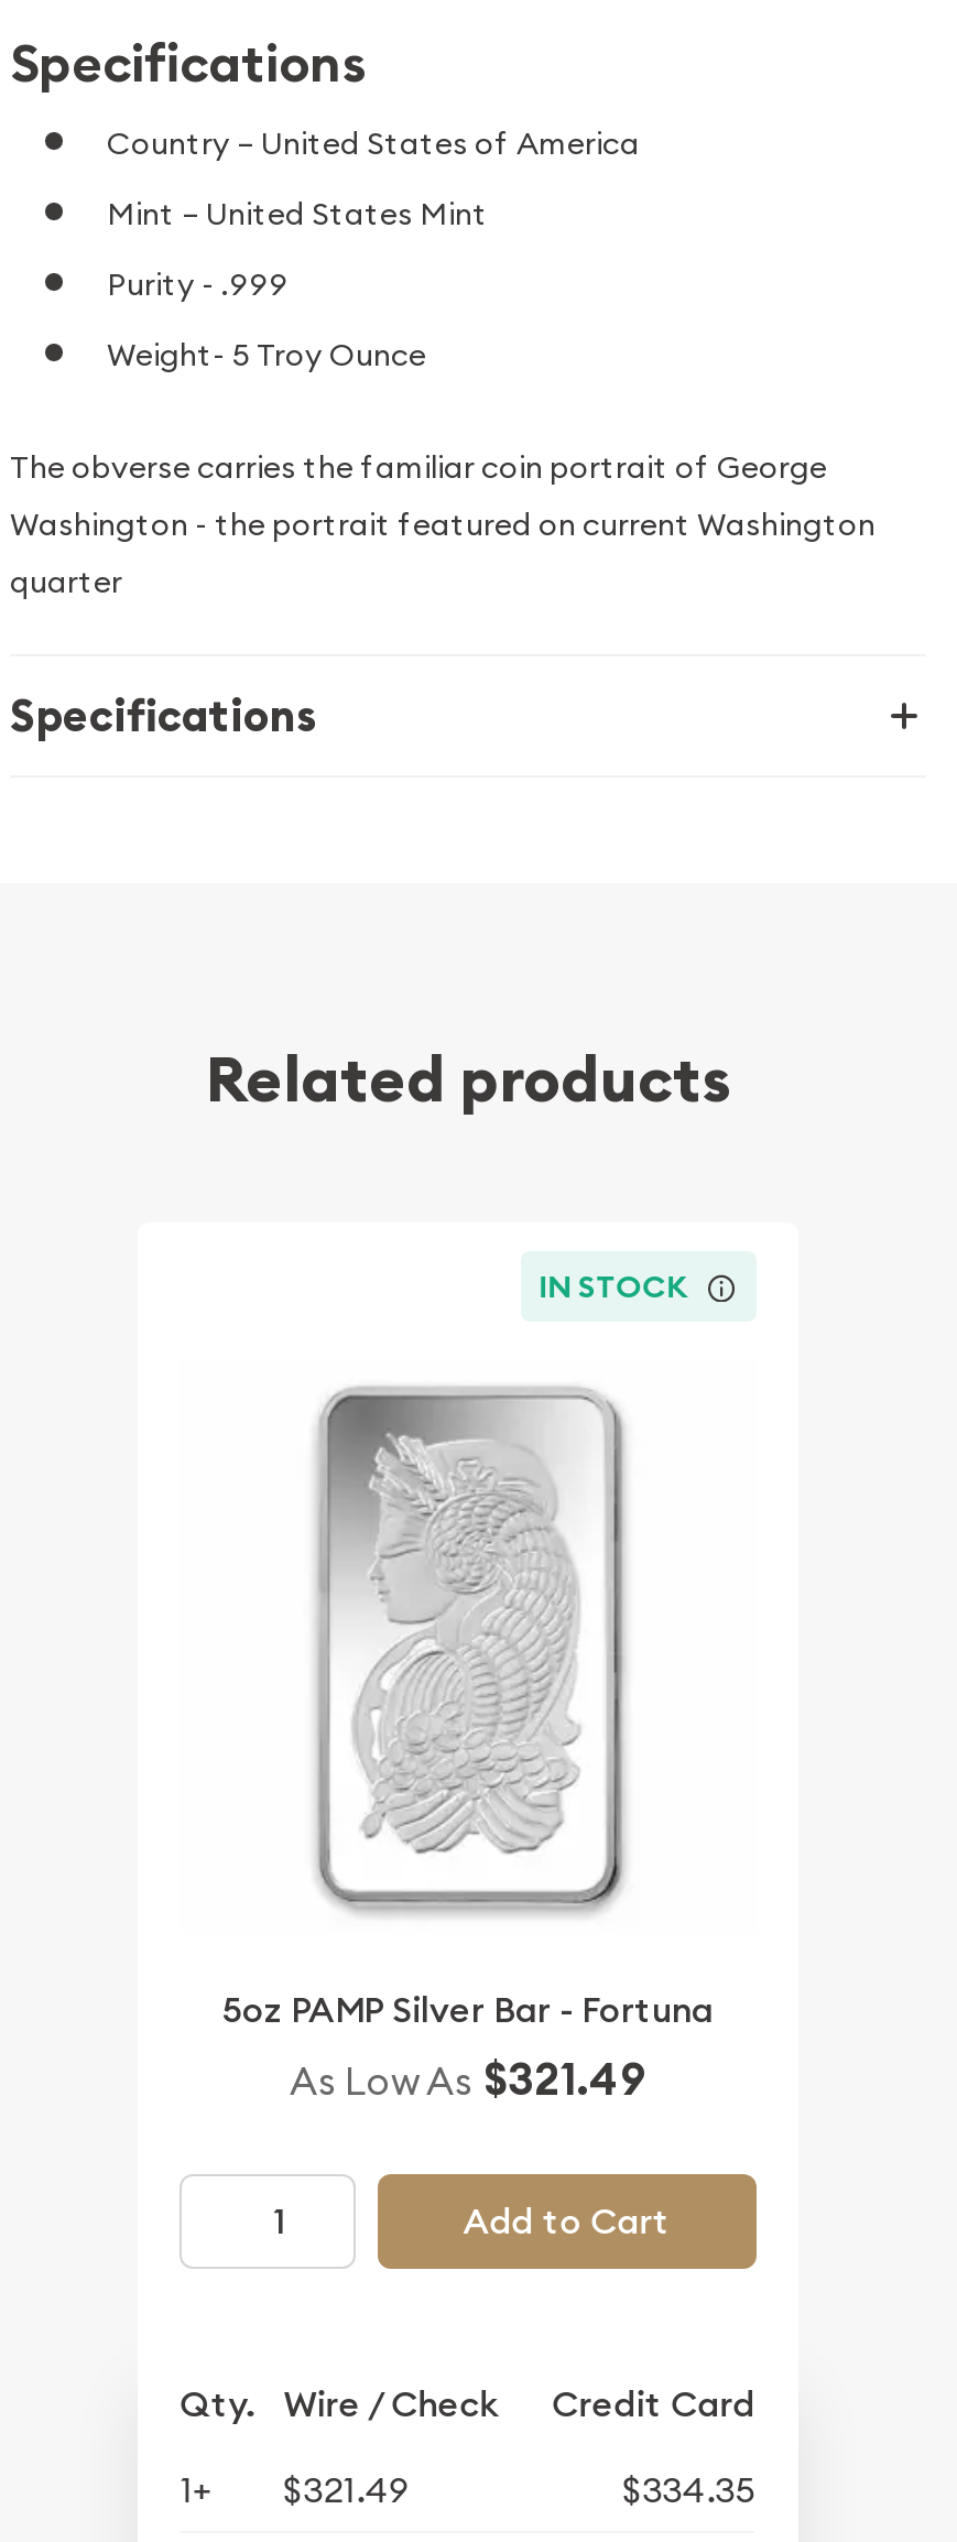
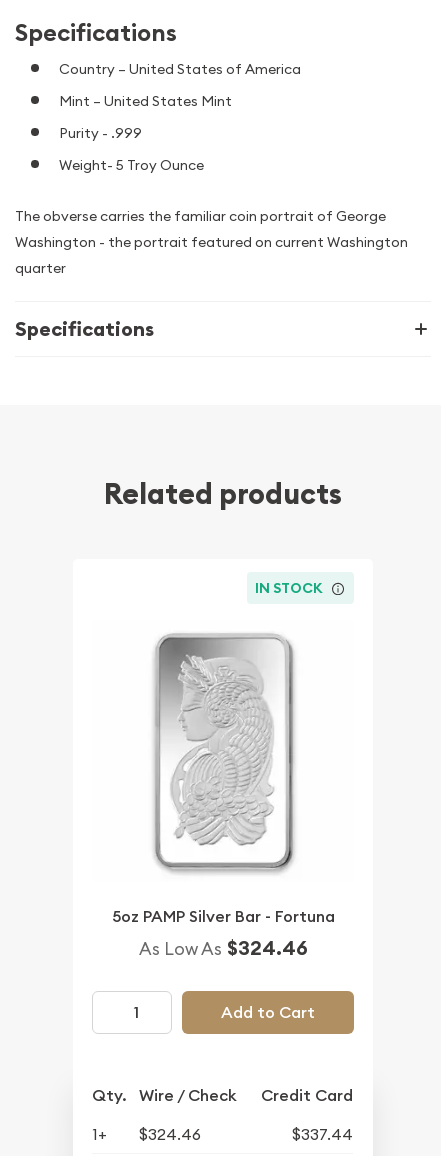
[290,2052,646,2109] As Low As $321.49 -> [138,935,307,961] As Low As $324.46
[180,2468,409,2512] 1+ $321.49 -> [92,1124,201,1144] 1+ $324.46
[623,2468,755,2512] $334.35 -> [292,1124,353,1144] $337.44

